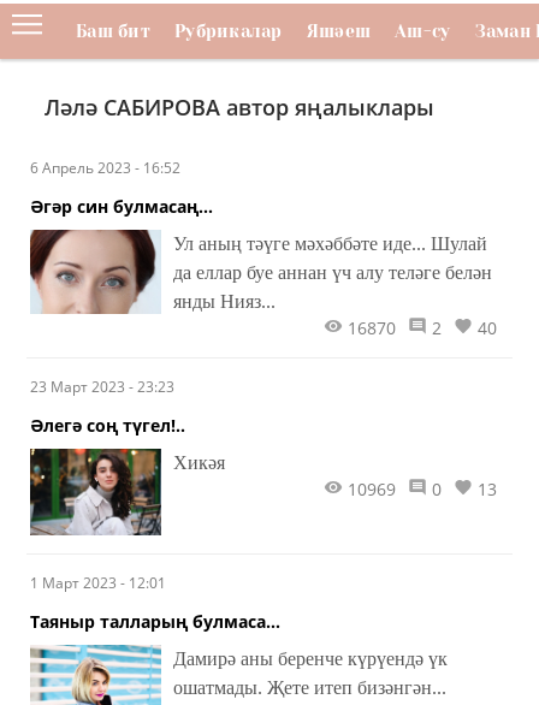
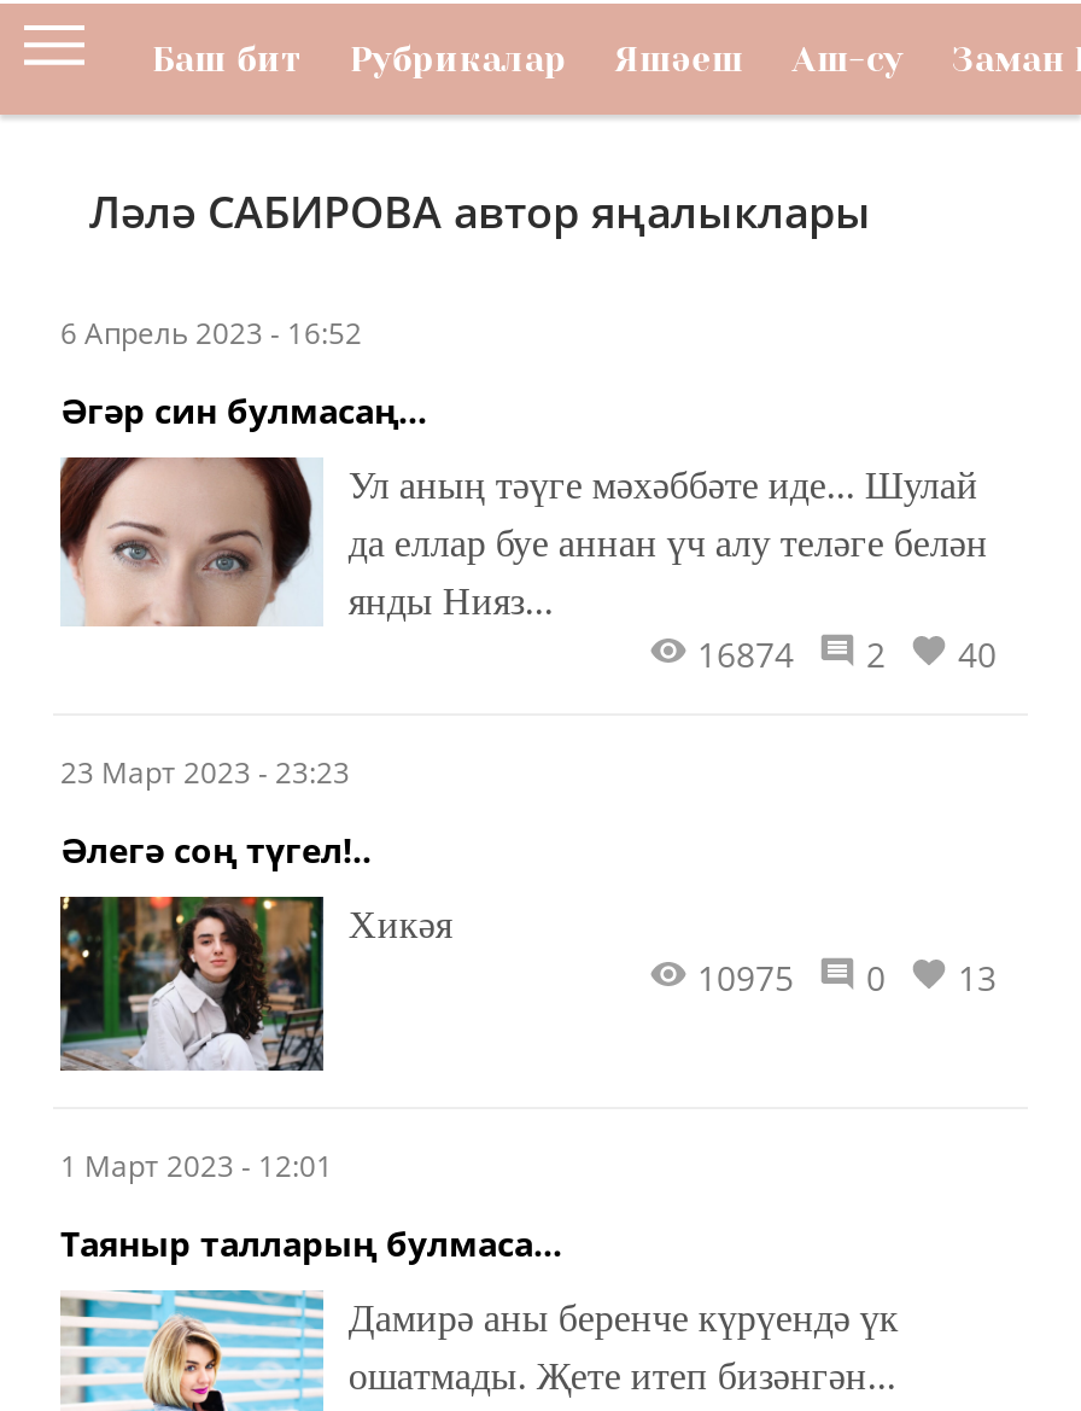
[348,316,497,339] 16870 2 40 -> [697,630,997,676] 16874 2 40
[348,477,497,500] 10969 0 13 -> [697,954,997,999] 10975 0 13

